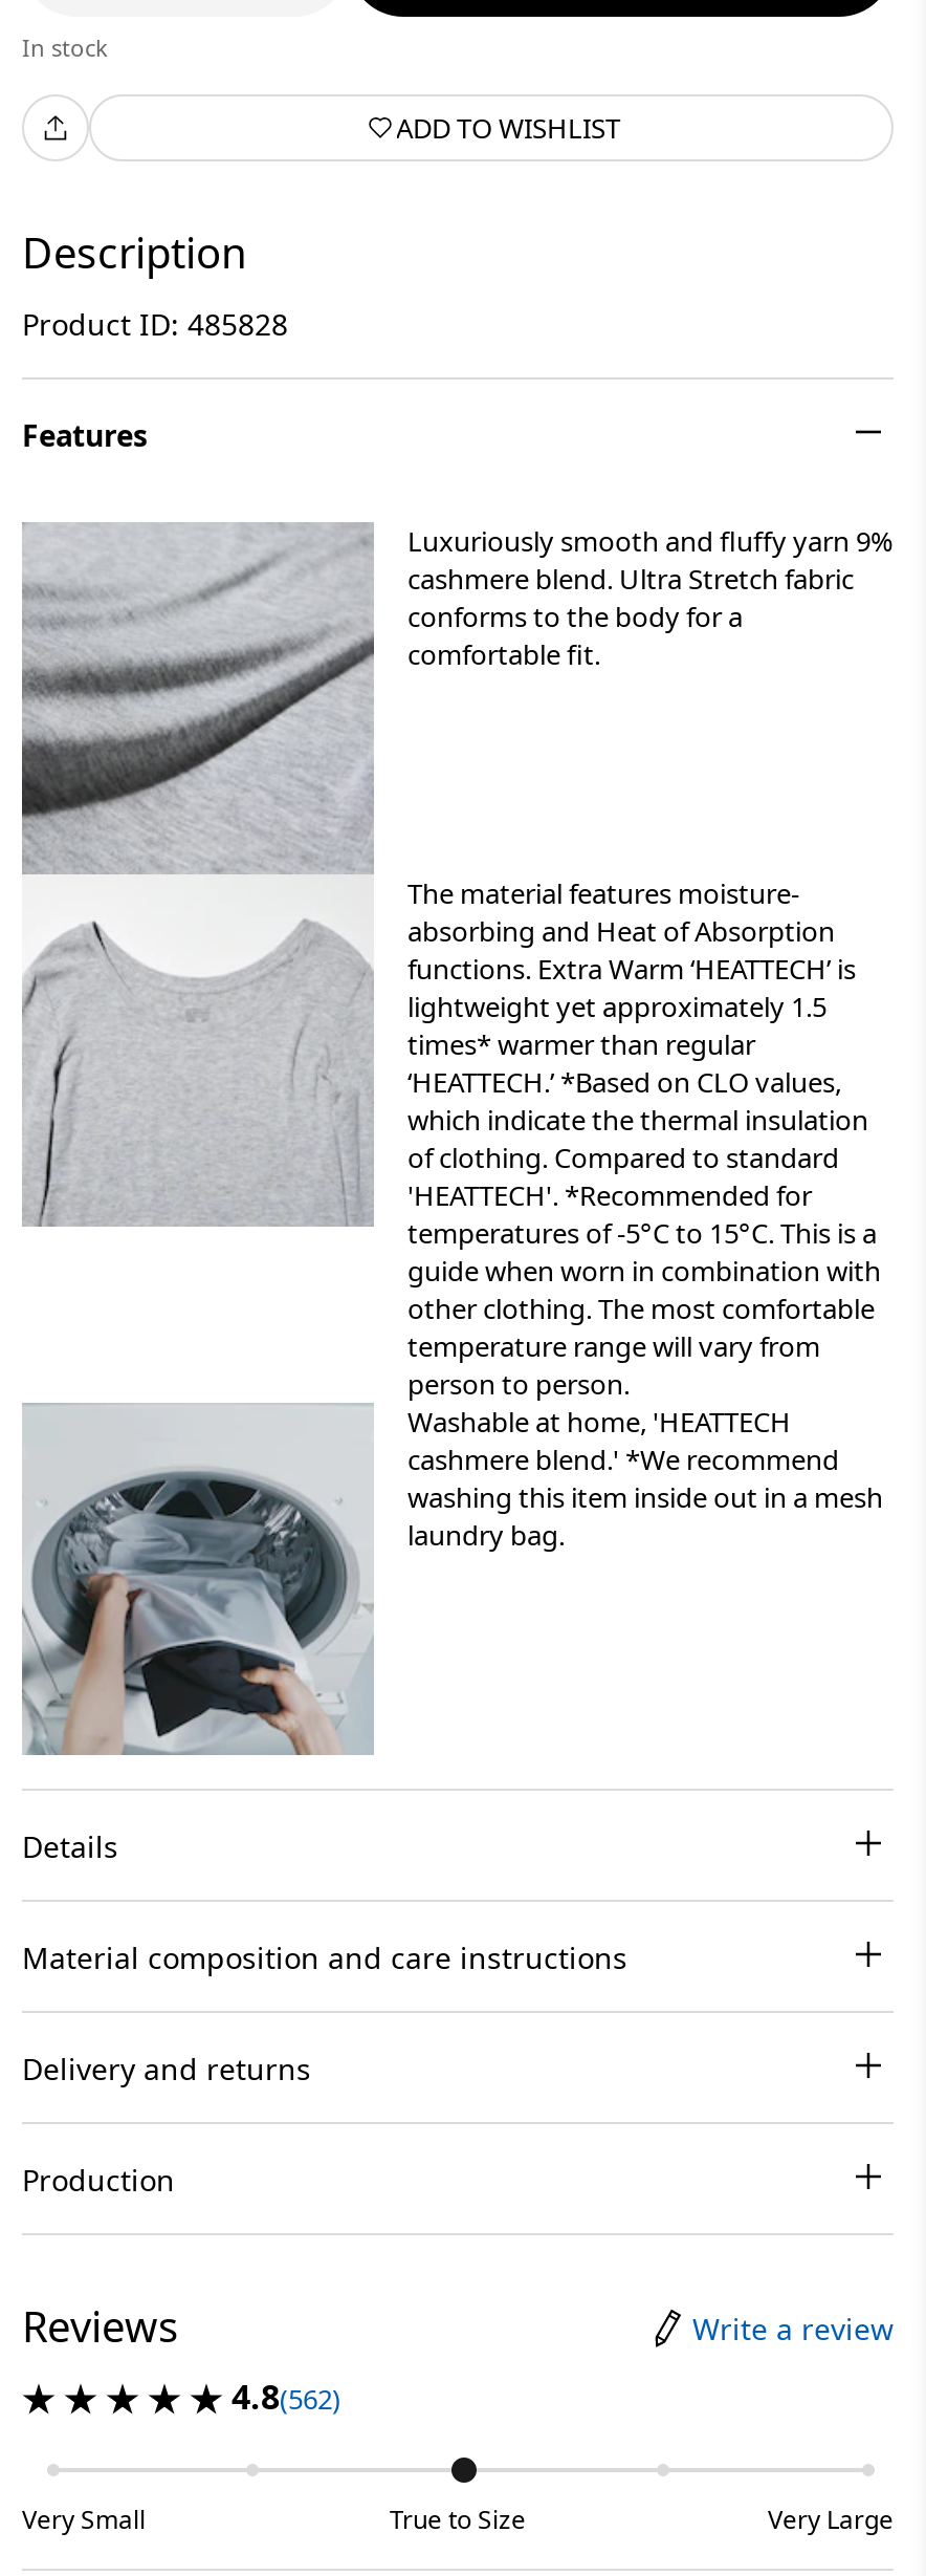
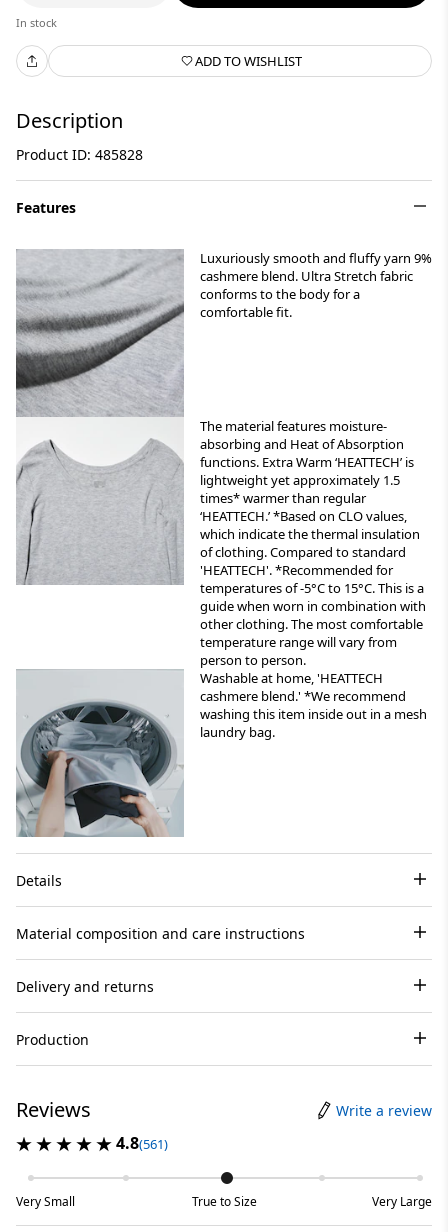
[231,2374,340,2420] 4.8(562) -> [116,1132,168,1154] 4.8(561)

